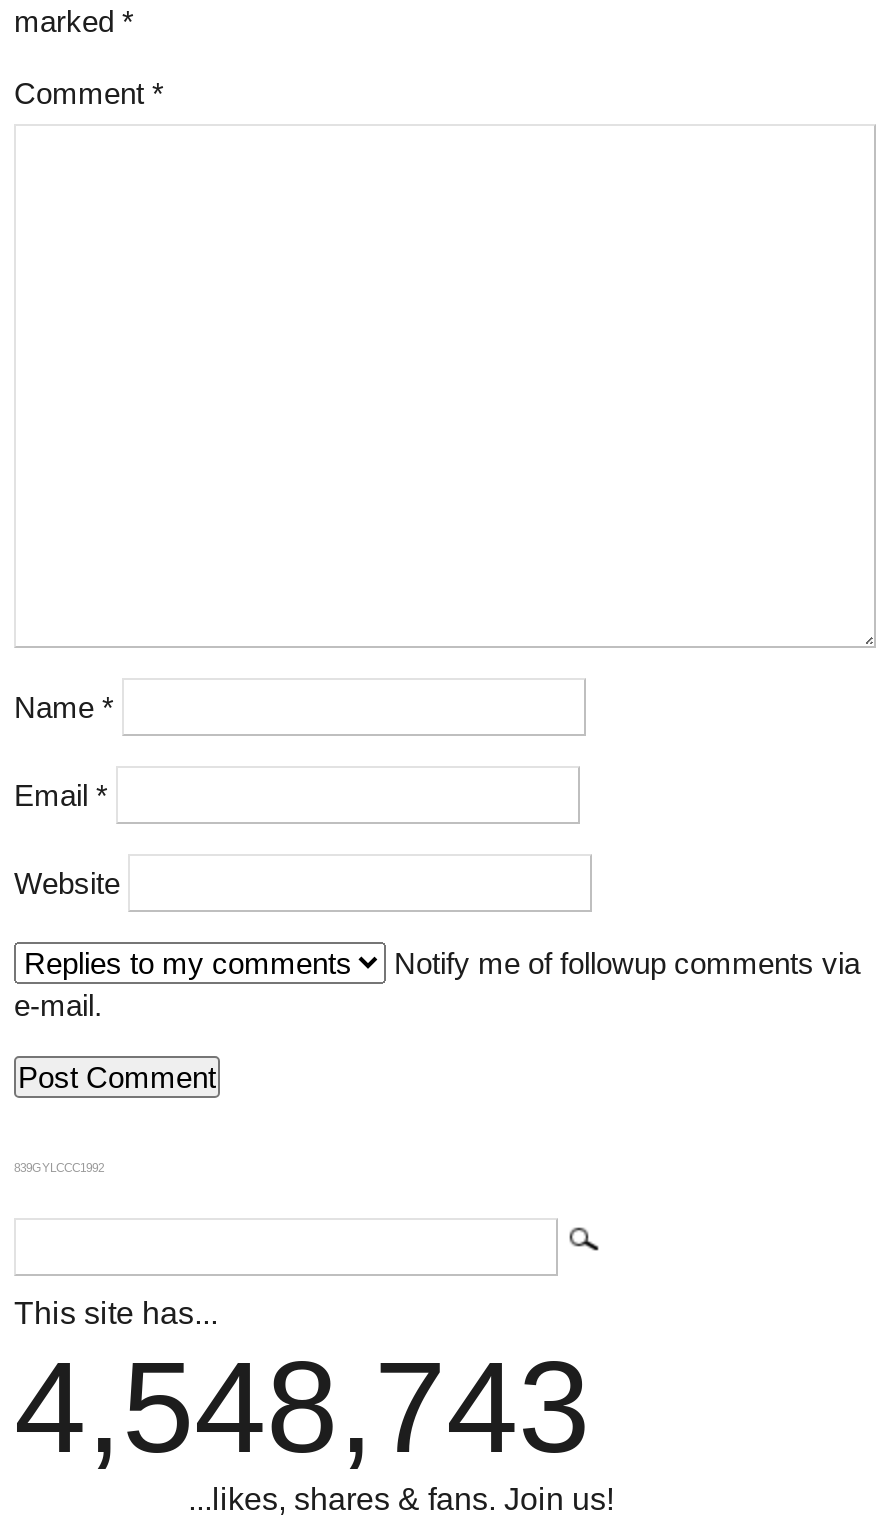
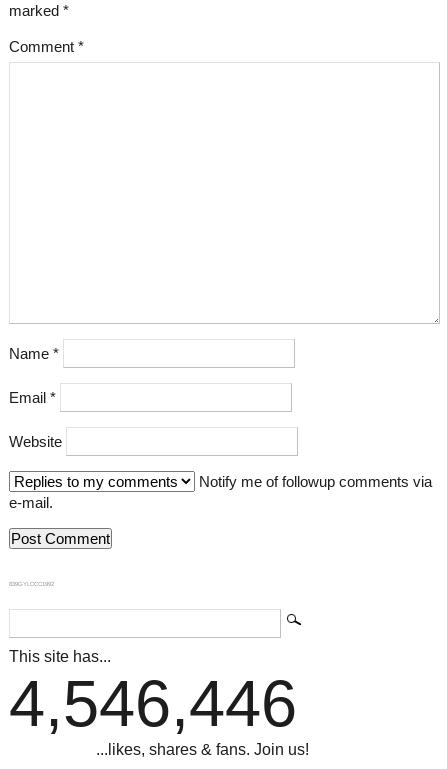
[14,1333,626,1479] 4,548,743 -> [9,667,315,740] 4,546,446

